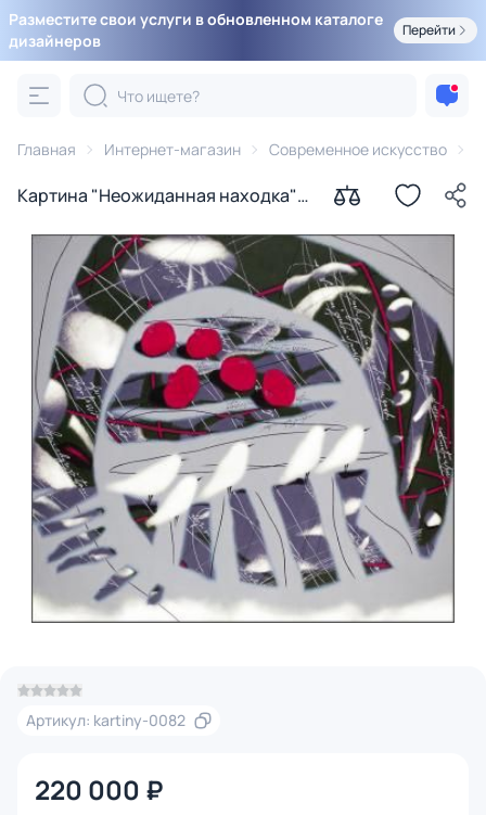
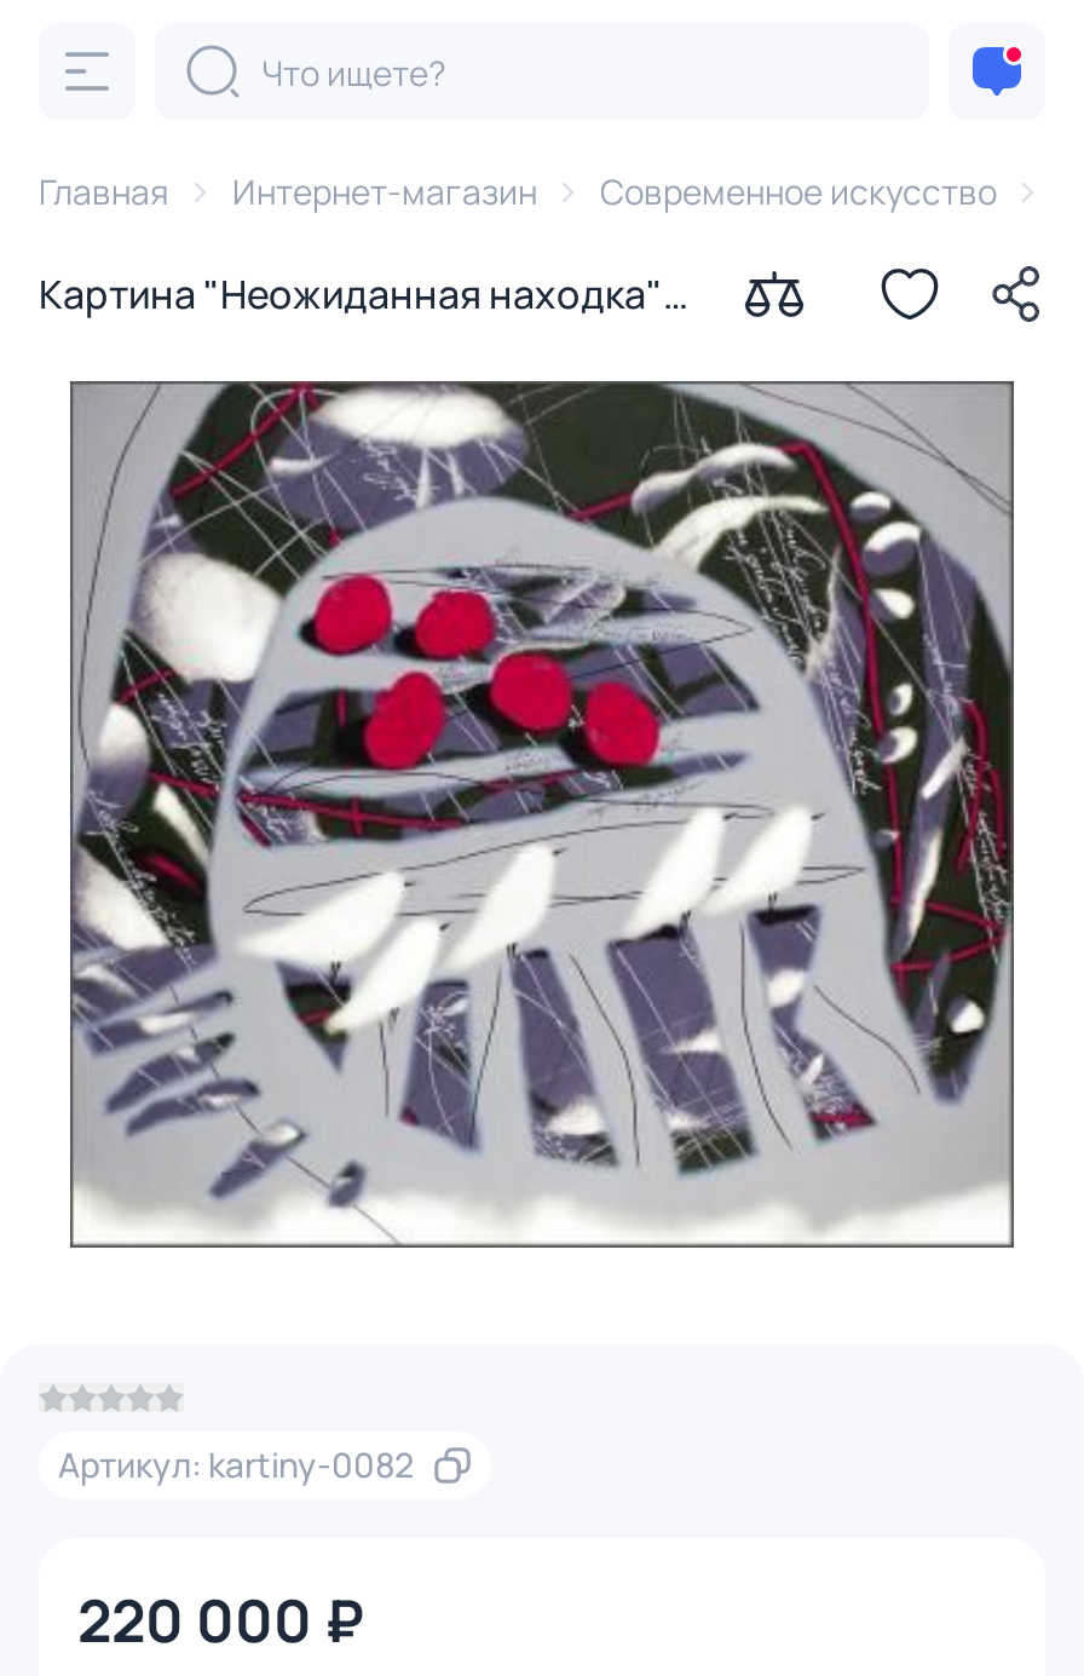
[9,9,383,51] Разместите свои услуги в обновленном каталоге | дизайнеров -> none
[402,21,456,39] Перейти -> none

